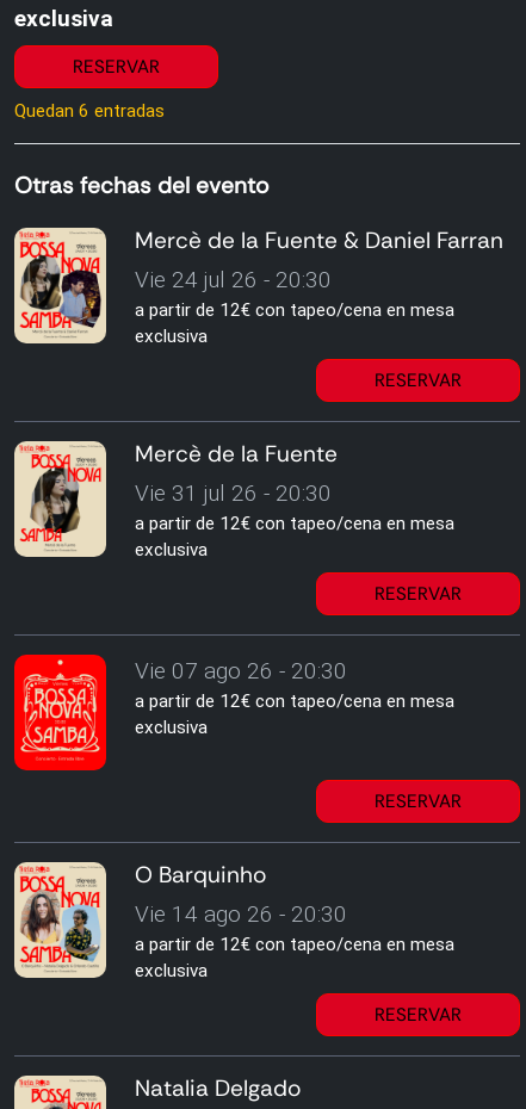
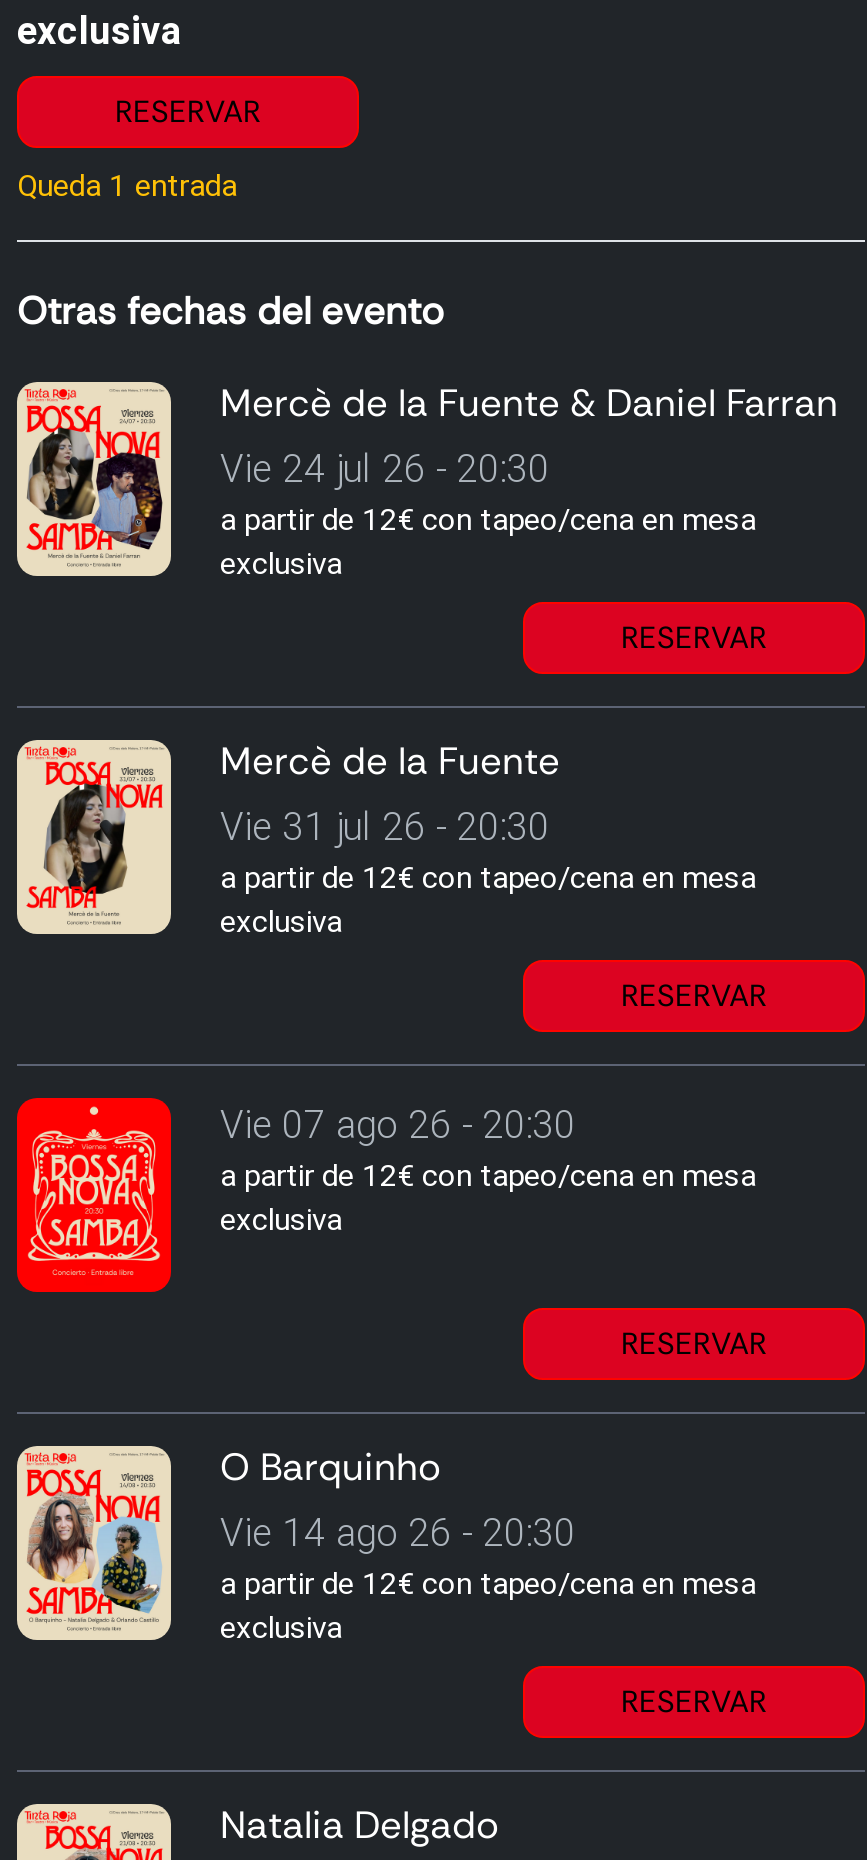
[14,100,165,122] Quedan 6 entradas -> [17,168,237,204] Queda 1 entrada

